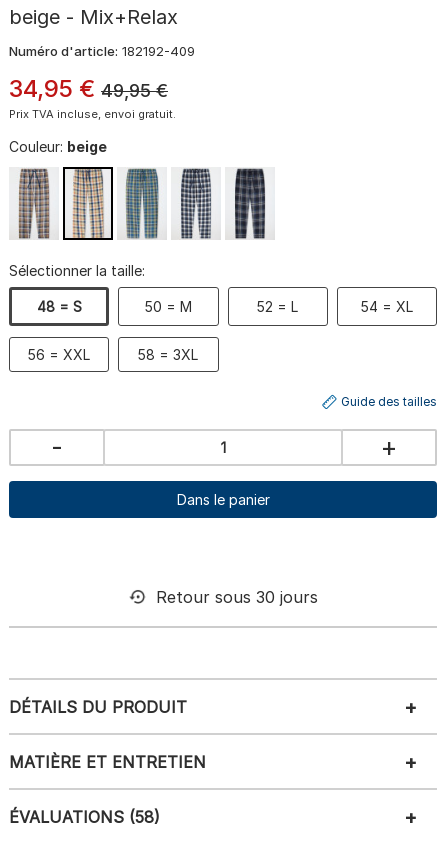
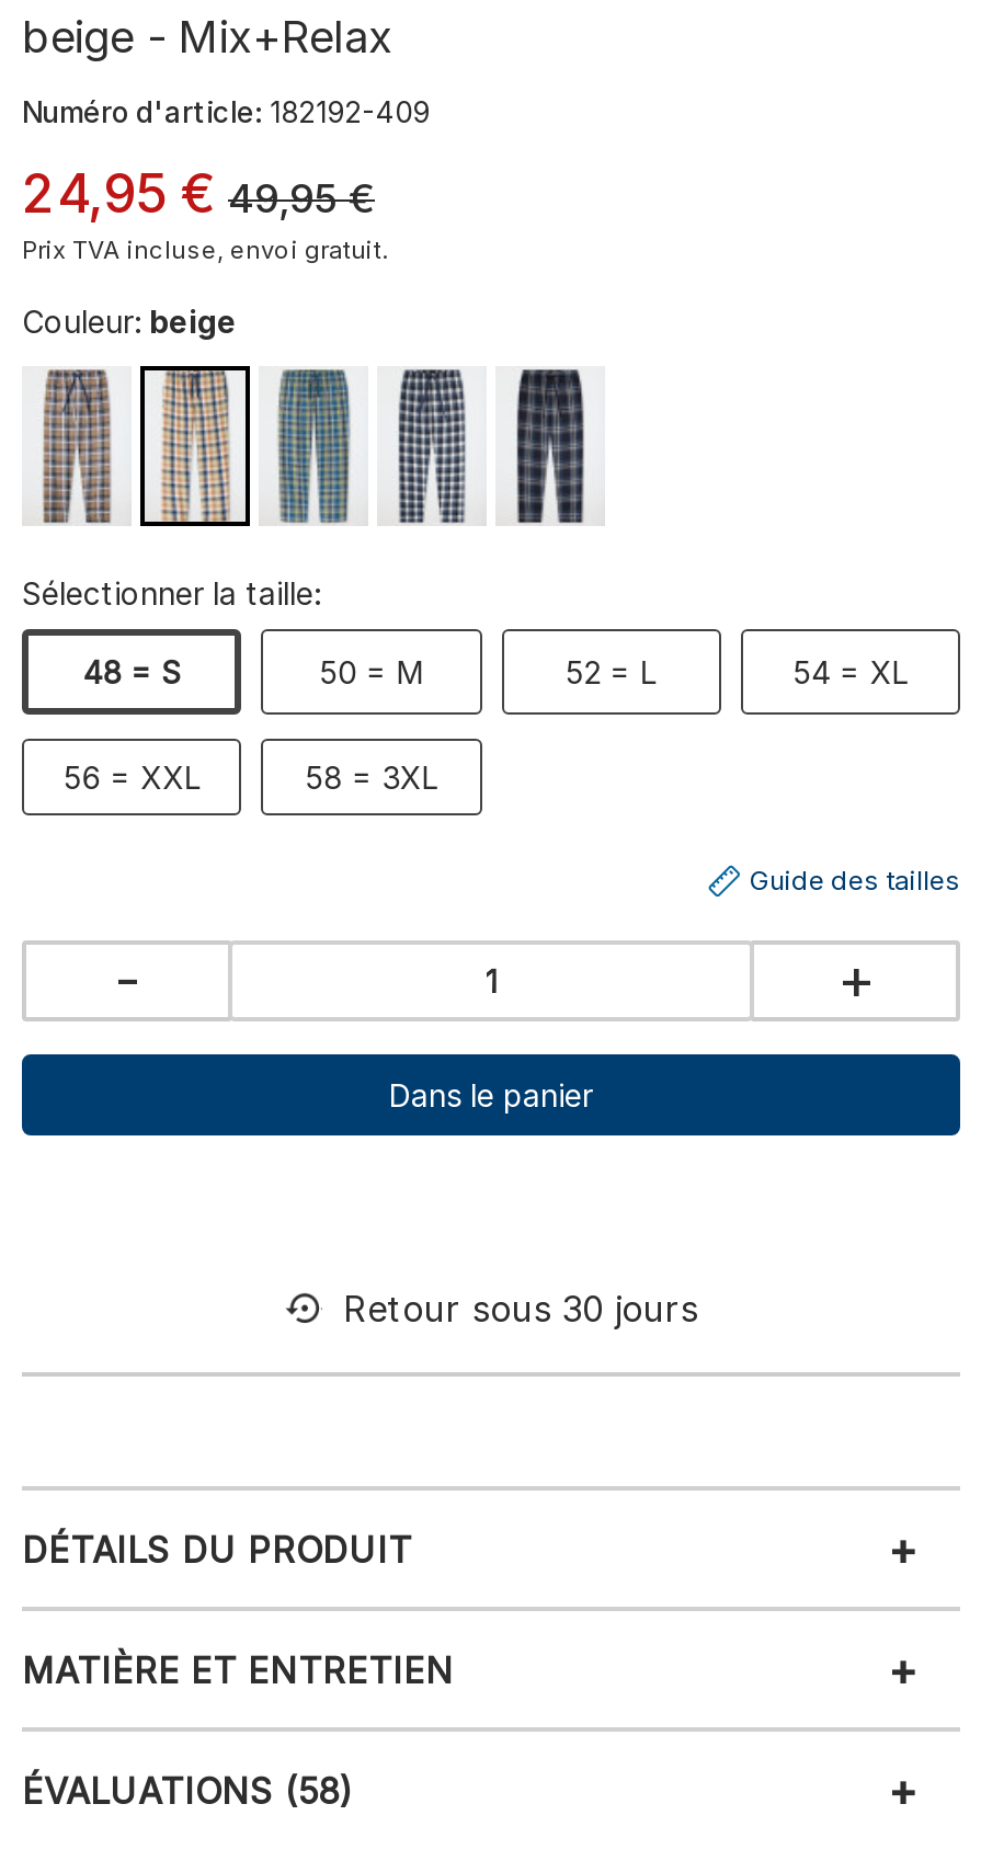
[9,74,168,103] 34,95 €49,95 € -> [22,161,375,225] 24,95 €49,95 €

